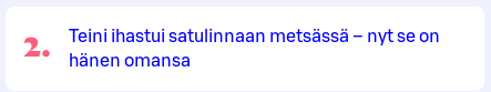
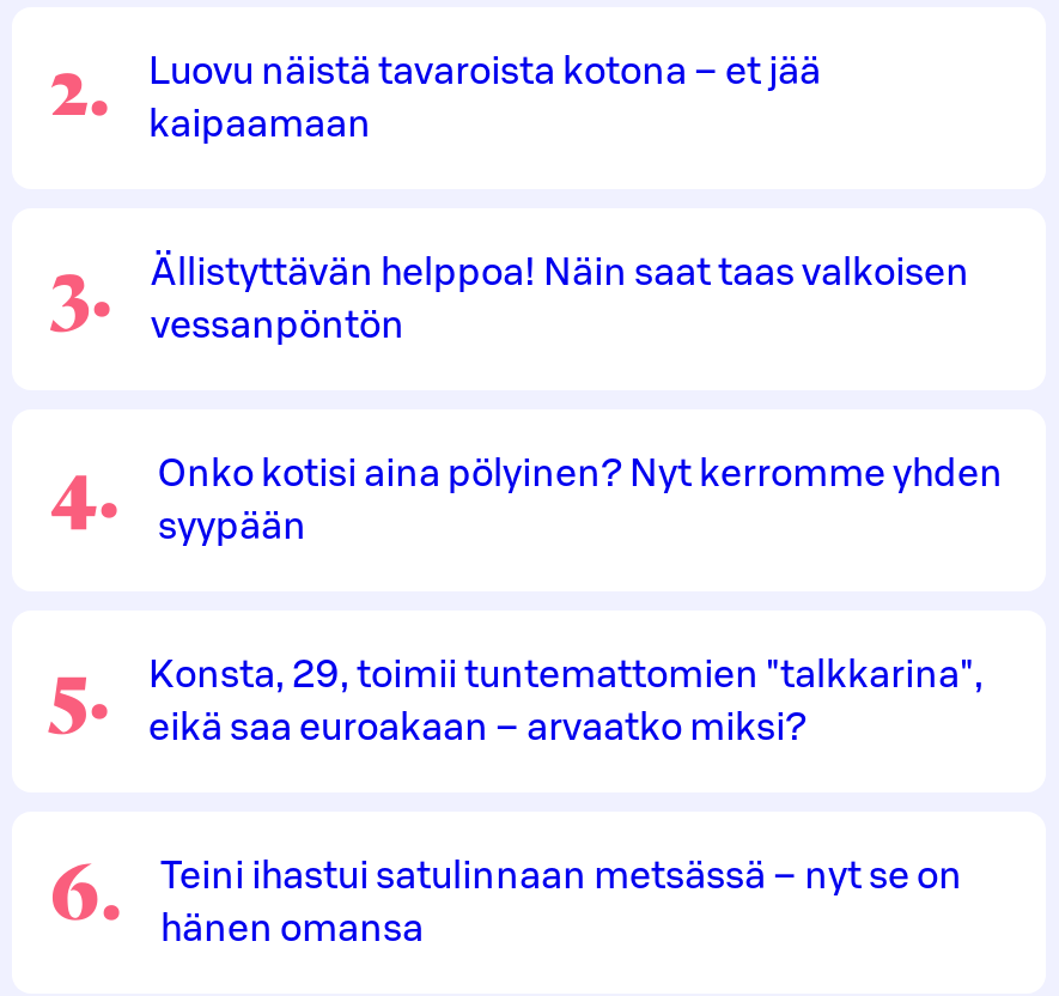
none -> [50,51,1003,940] Luovu näistä tavaroista kotona – et jää | kaipaamaan | 3. | Ällistyttävän helppoa! Näin saat taas valkoisen | vessanpöntön | 4. | Onko kotisi aina pölyinen? Nyt kerromme yhden | syypään | 5. | Konsta, 29, toimii tuntemattomien "talkkarina", | eikä saa euroakaan – arvaatko miksi? | 6.

